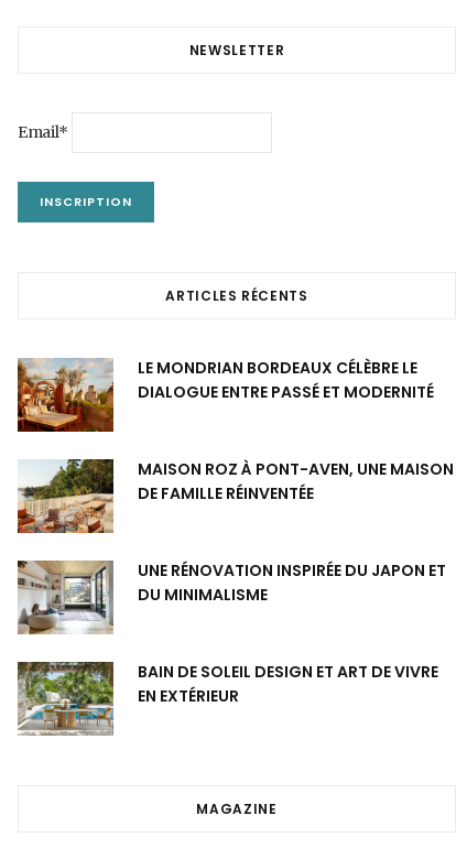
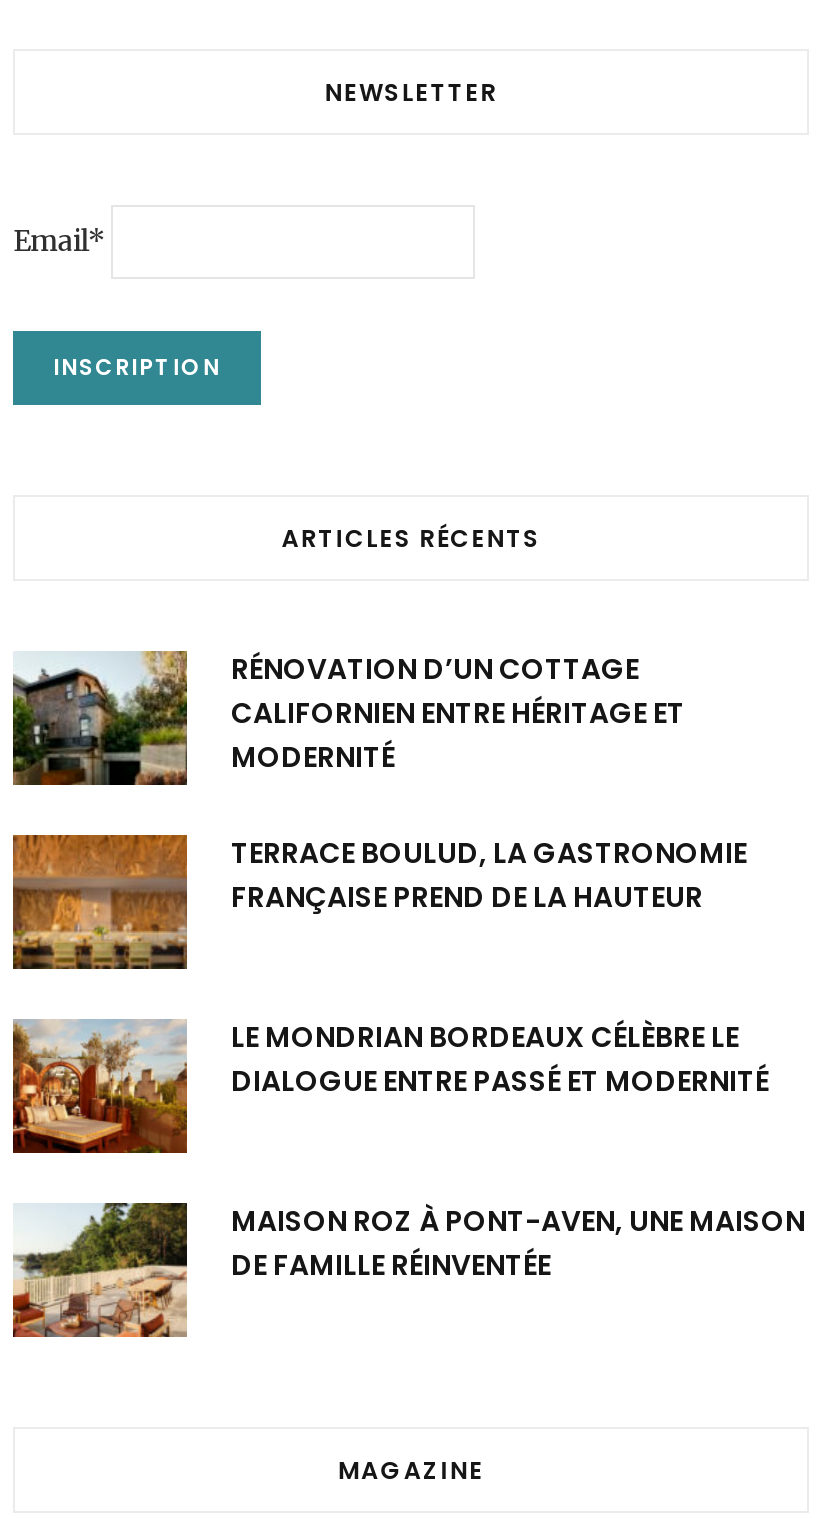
none -> [11,649,747,917] [image] | RÉNOVATION D’UN COTTAGE | CALIFORNIEN ENTRE HÉRITAGE ET | MODERNITÉ | TERRACE BOULUD, LA GASTRONOMIE | FRANÇAISE PREND DE LA HAUTEUR
none -> [11,833,189,971] [image]
moved [15,357,454,504] -> [9,1017,805,1285]: [image] | LE MONDRIAN BORDEAUX CÉLÈBRE LE | DIALOGUE ENTRE PASSÉ ET MODERNITÉ | MAISON ROZ À PONT-AVEN, UNE MAISON | DE FAMILLE RÉINVENTÉE
[17,559,446,707] [image] | UNE RÉNOVATION INSPIRÉE DU JAPON ET | DU MINIMALISME | BAIN DE SOLEIL DESIGN ET ART DE VIVRE | EN EXTÉRIEUR -> none
[17,661,115,736] [image] -> none

